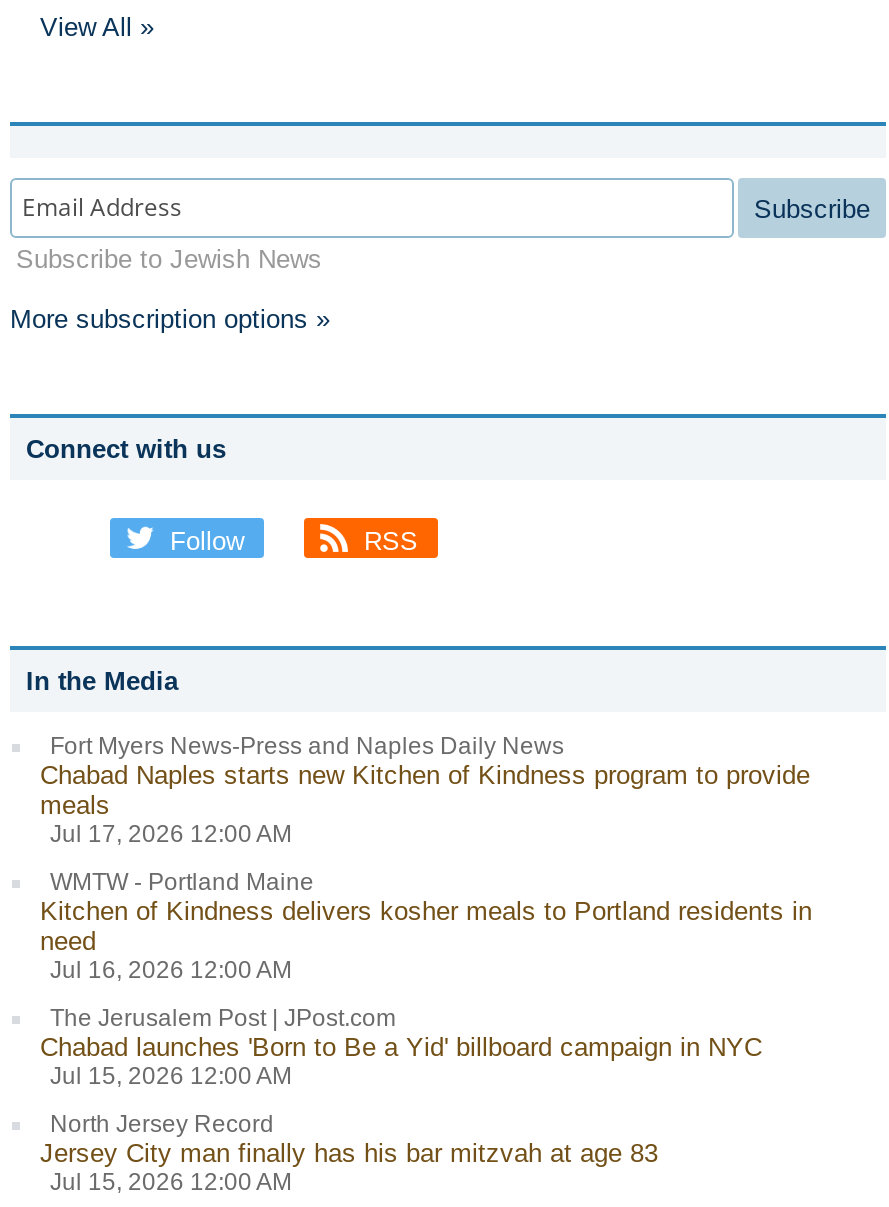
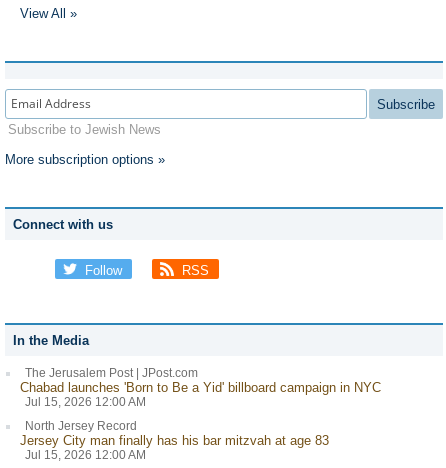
[40,732,812,984] Fort Myers News-Press and Naples Daily News | Chabad Naples starts new Kitchen of Kindness program to provide | meals | Jul 17, 2026 12:00 AM | WMTW - Portland Maine | Kitchen of Kindness delivers kosher meals to Portland residents in | need | Jul 16, 2026 12:00 AM -> none

